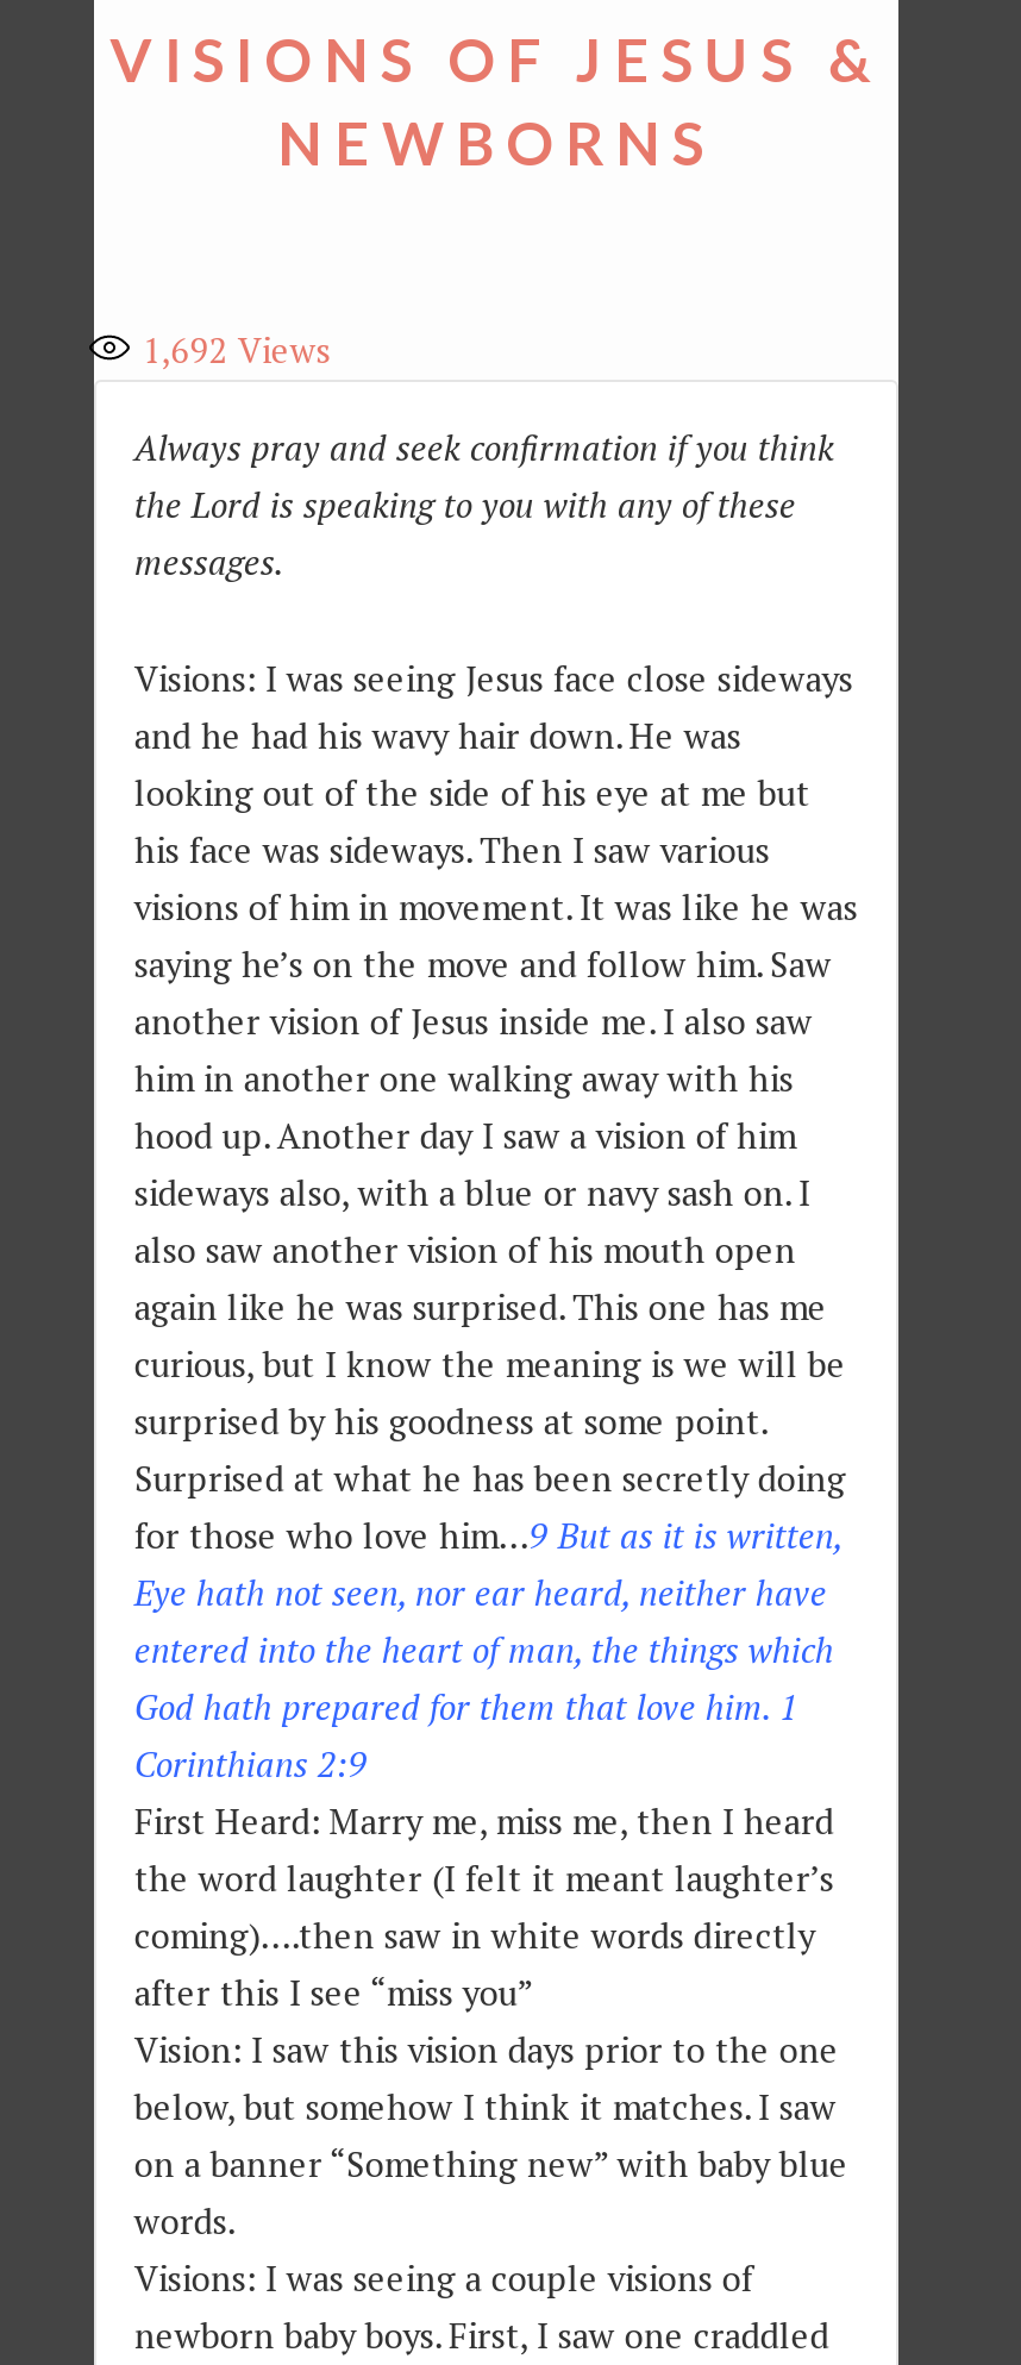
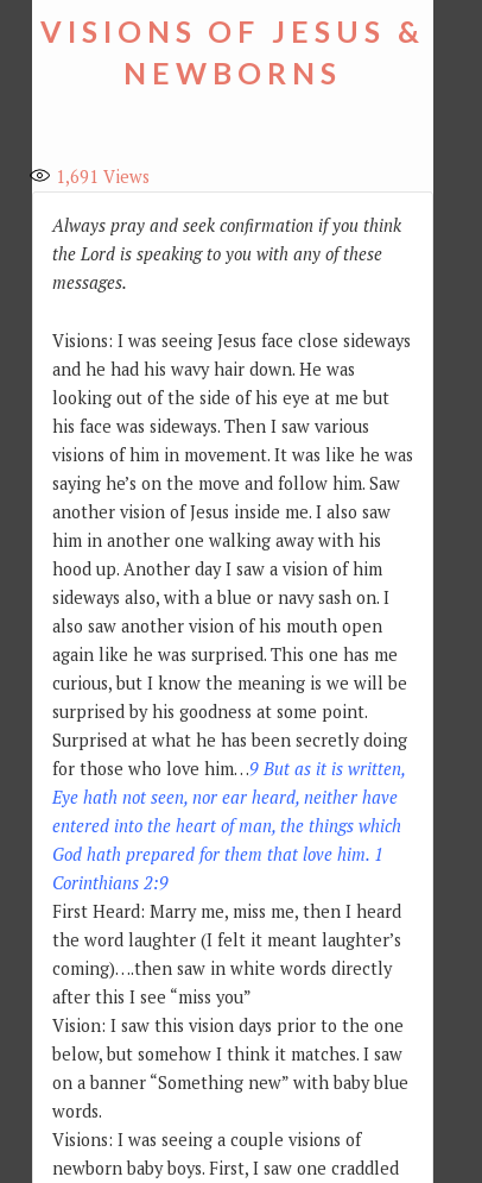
[142,329,330,374] 1,692 Views -> [56,166,150,188] 1,691 Views

